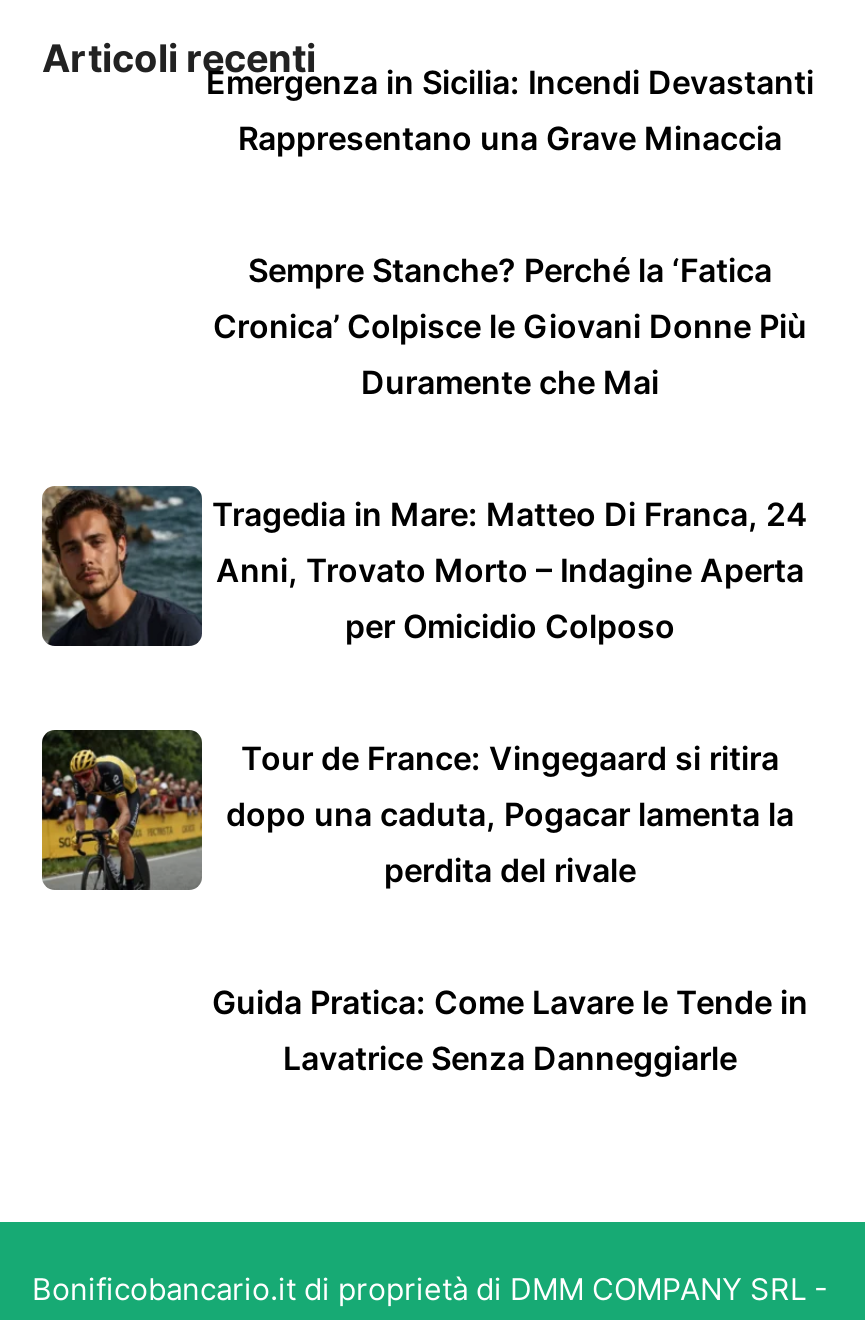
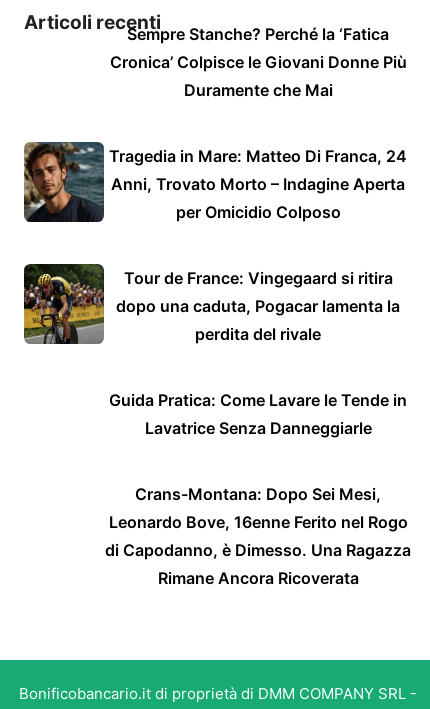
[206,62,814,158] Emergenza in Sicilia: Incendi Devastanti | Rappresentano una Grave Minaccia -> none
moved [38,250,808,1078] -> [22,24,407,438]: [image] | Sempre Stanche? Perché la ‘Fatica | Cronica’ Colpisce le Giovani Donne Più | ... | Guida Pratica: Come Lavare le Tende in | Lavatrice Senza Danneggiarle
none -> [105,484,411,588] Crans-Montana: Dopo Sei Mesi, | Leonardo Bove, 16enne Ferito nel Rogo | di Capodanno, è Dimesso. Una Ragazza | Rimane Ancora Ricoverata

